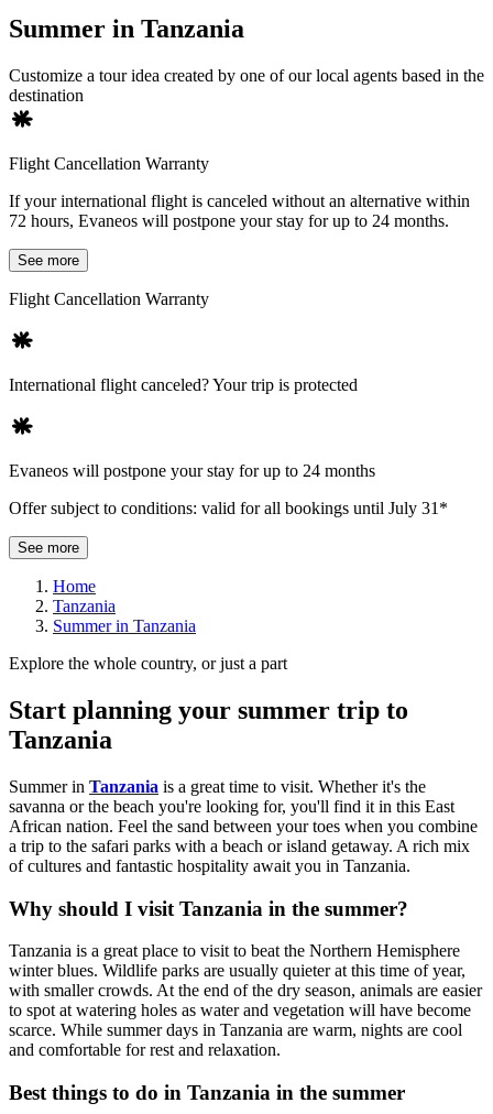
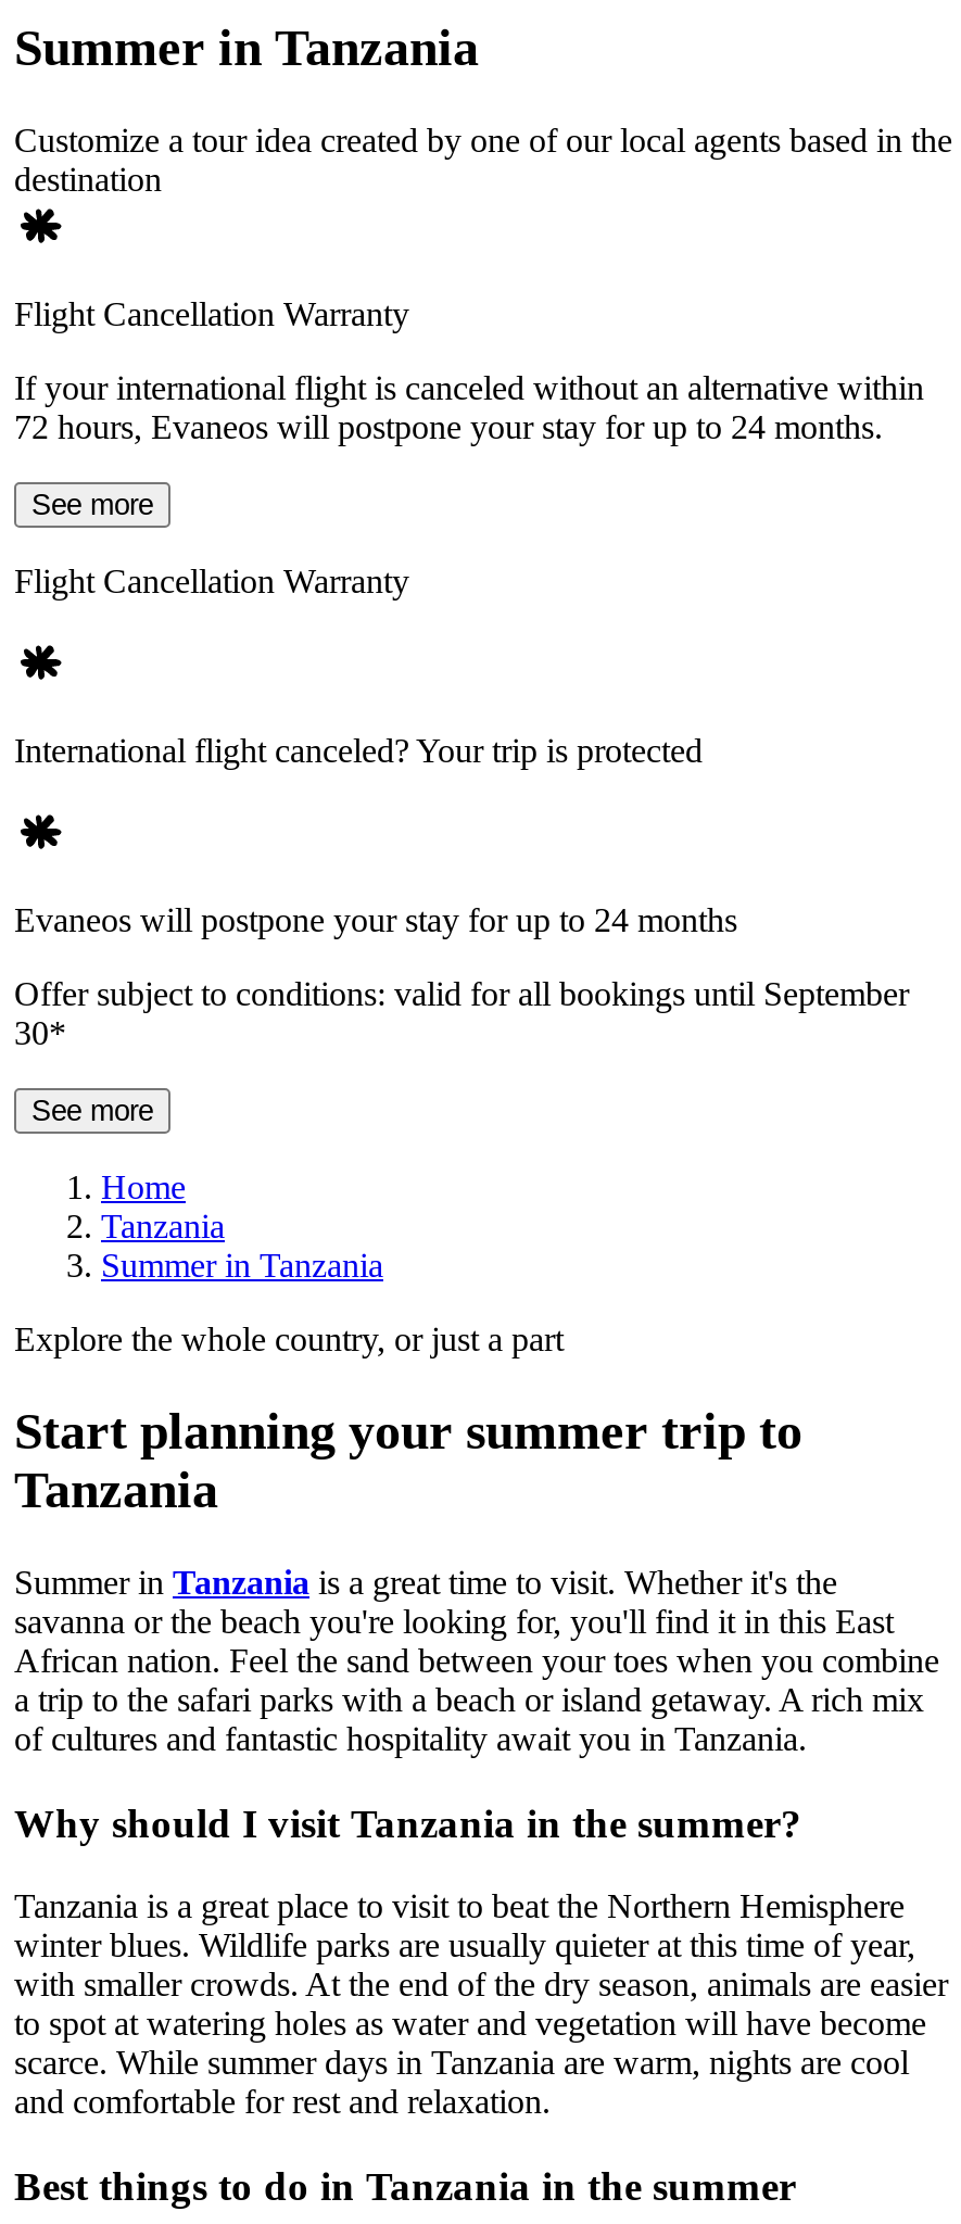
[9,499,448,518] Offer subject to conditions: valid for all bookings until July 31* -> [14,976,909,1052] Offer subject to conditions: valid for all bookings until September | 30*

